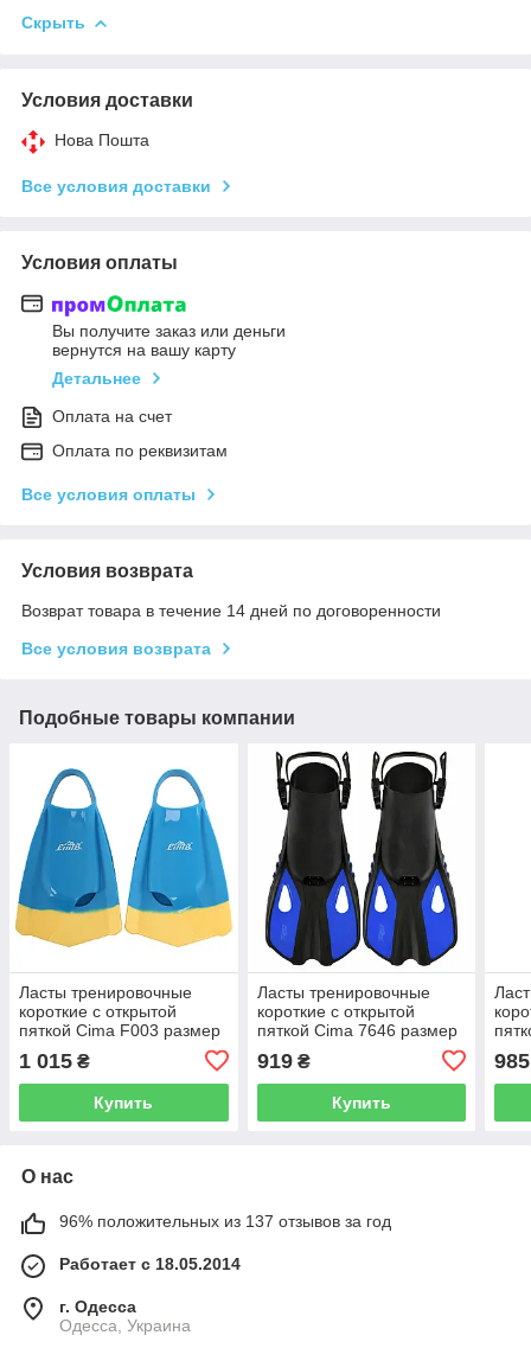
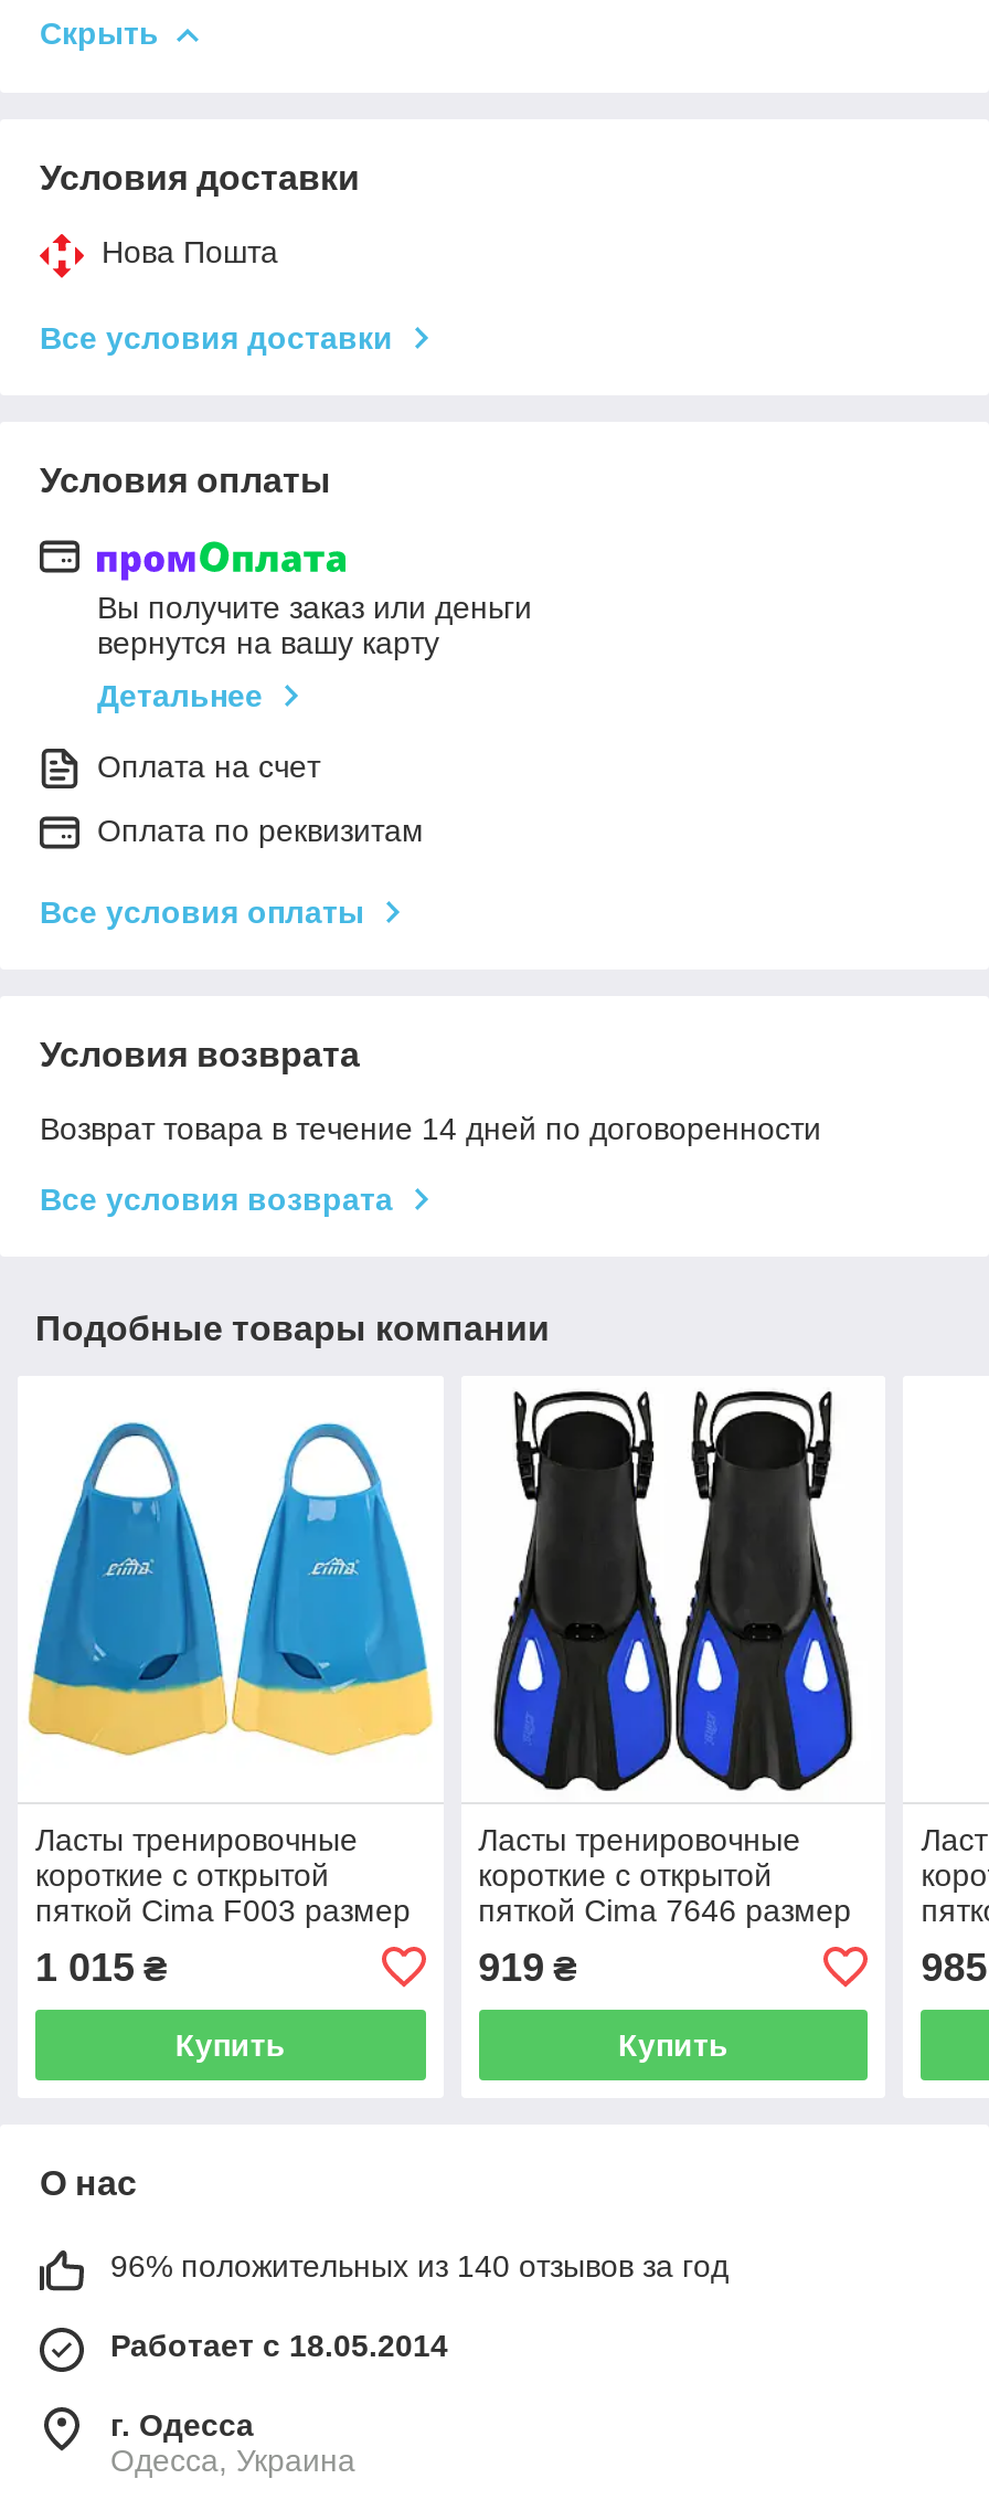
[59,1211,391,1230] 96% положительных из 137 отзывов за год -> [110,2248,729,2283] 96% положительных из 140 отзывов за год

